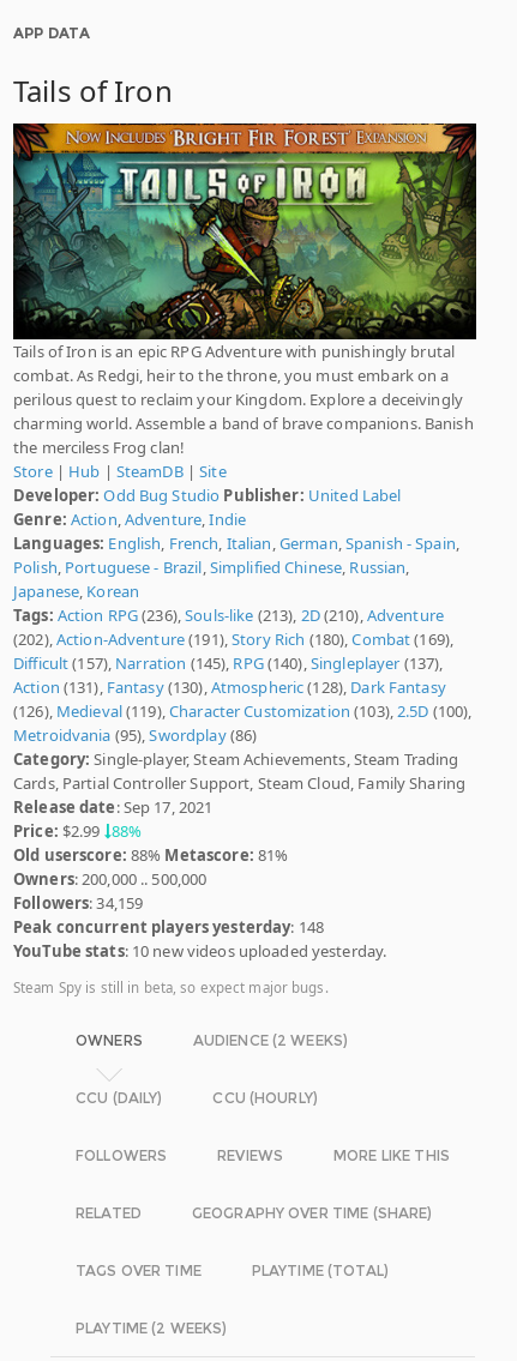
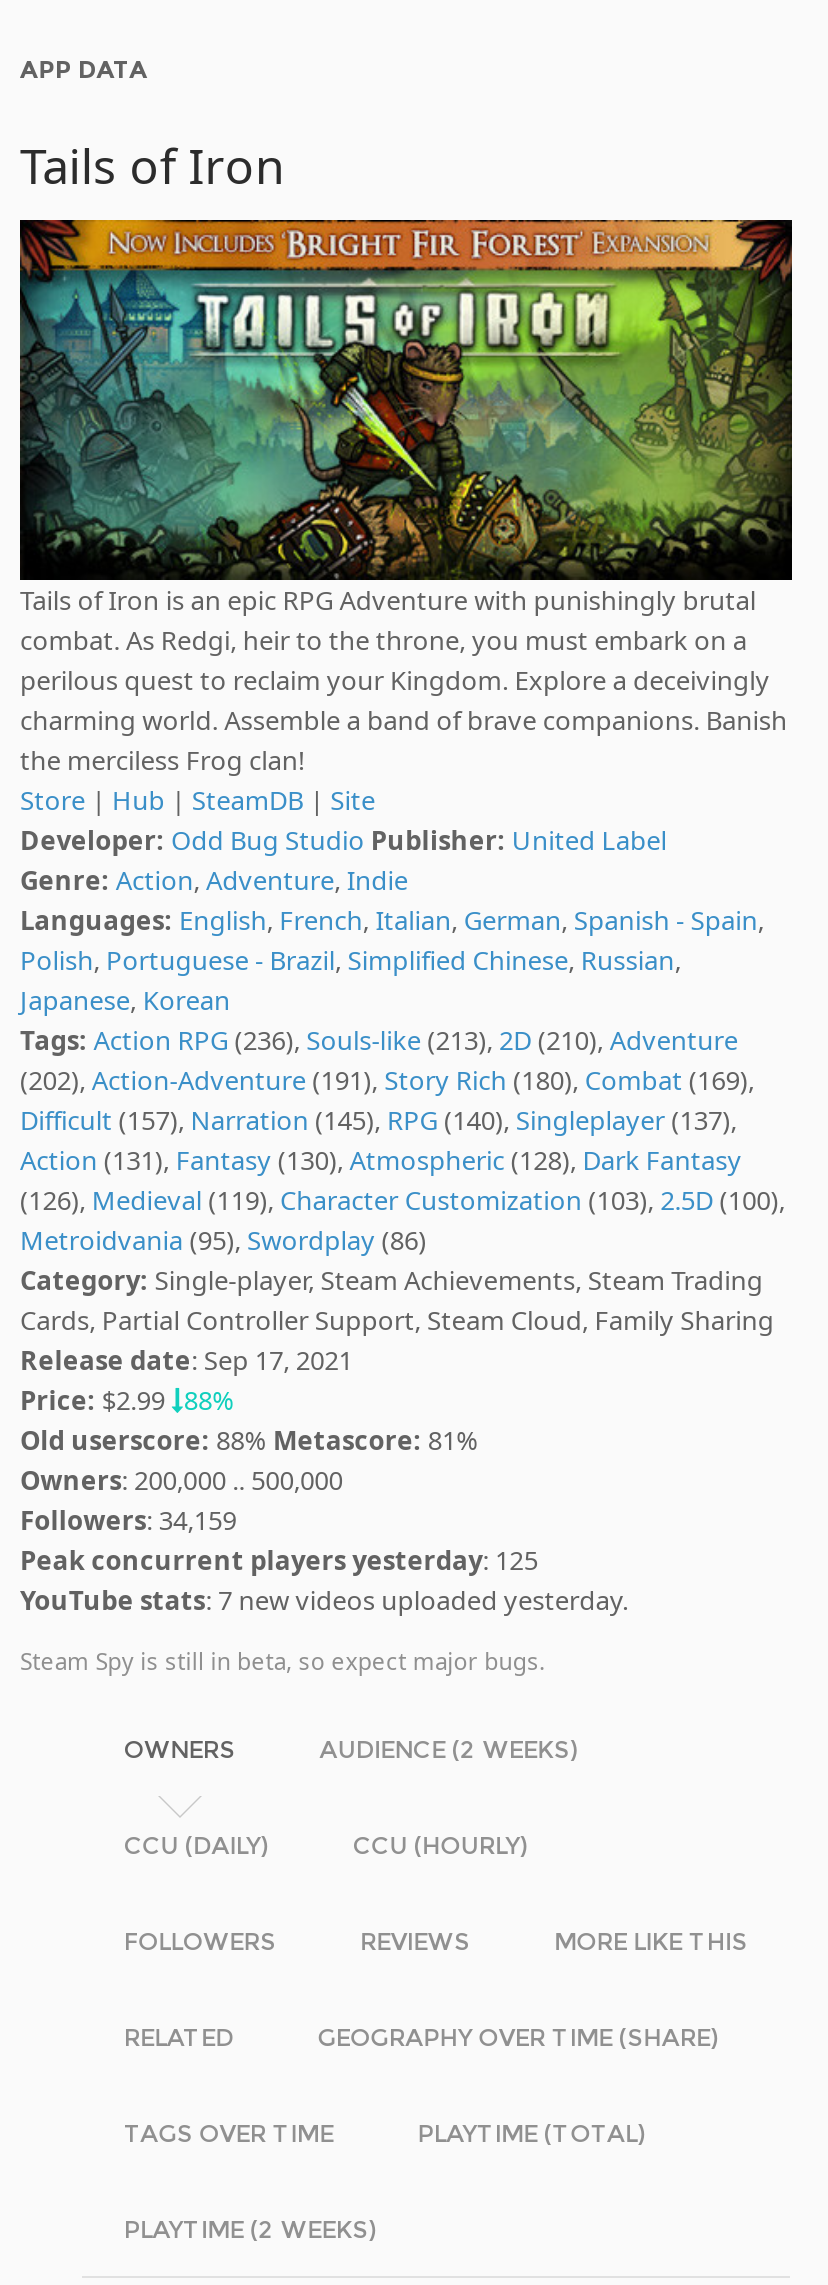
[13,917,324,938] Peak concurrent players yesterday: 148 -> [20,1543,538,1579] Peak concurrent players yesterday: 125
[13,941,387,962] YouTube stats: 10 new videos uploaded yesterday. -> [20,1583,628,1619] YouTube stats: 7 new videos uploaded yesterday.

